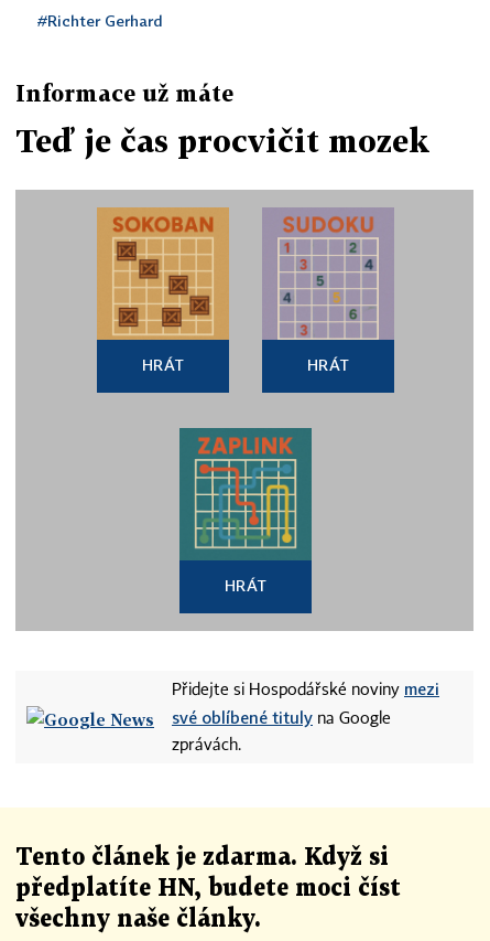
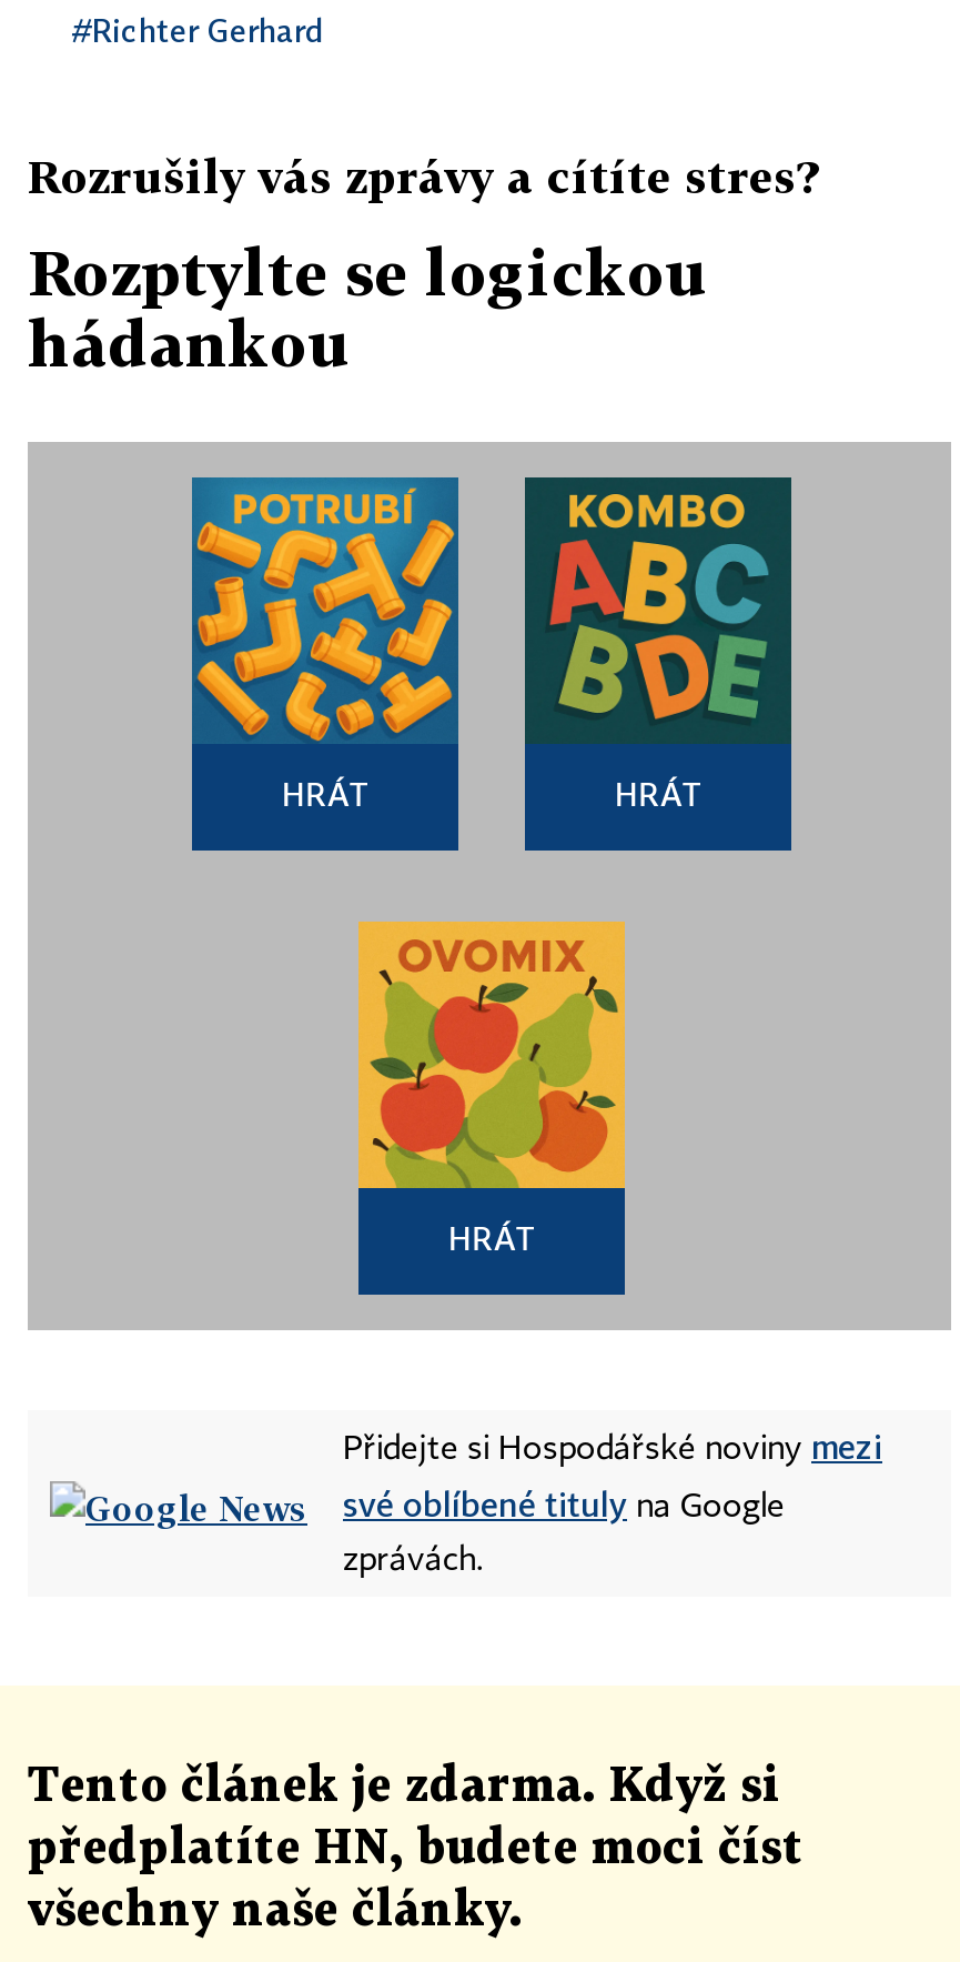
[15,79,233,106] Informace už máte -> [28,149,818,202] Rozrušily vás zprávy a cítíte stres?
[15,122,429,159] Teď je čas procvičit mozek -> [28,235,709,380] Rozptylte se logickou | hádankou
[97,207,229,341] [image] -> [190,475,461,742] [image]
[262,207,394,341] [image] -> [523,475,794,744] [image]
[178,427,313,560] [image] -> [356,919,627,1190] [image]

